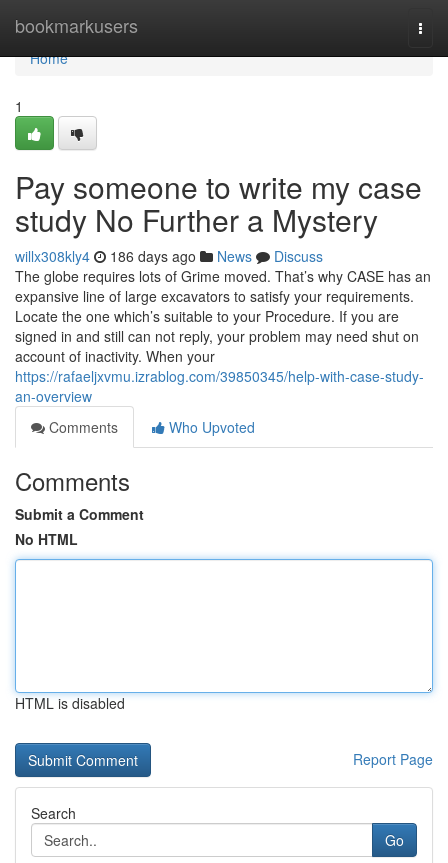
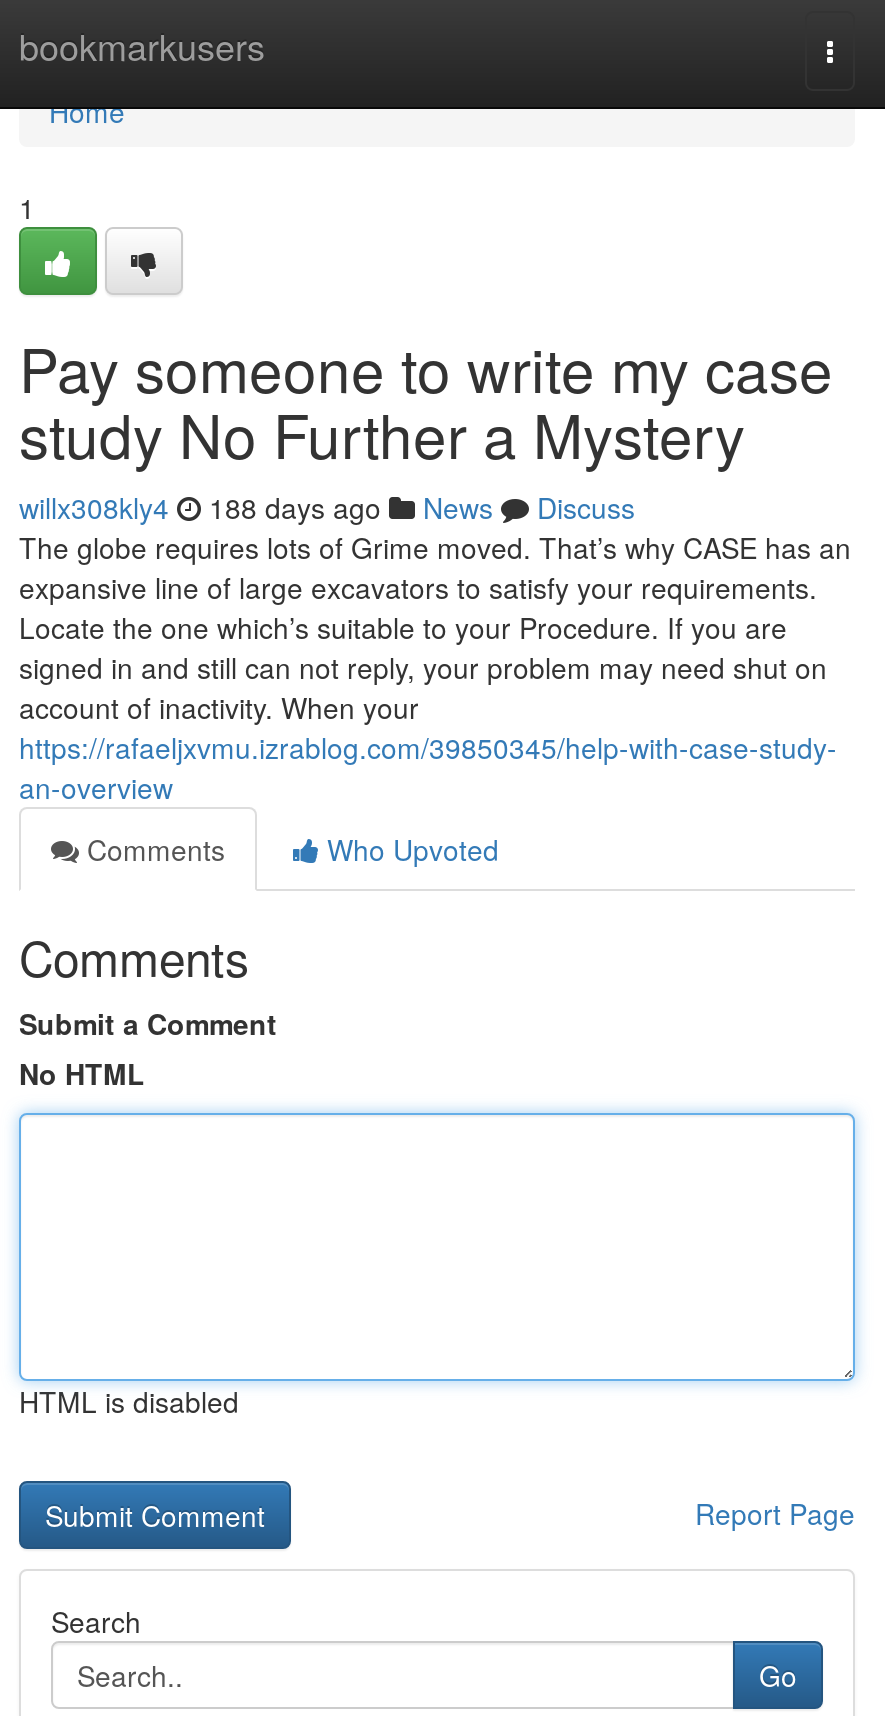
[15,246,323,266] willx308kly4 186 days ago News Discuss -> [19,487,635,527] willx308kly4 188 days ago News Discuss

